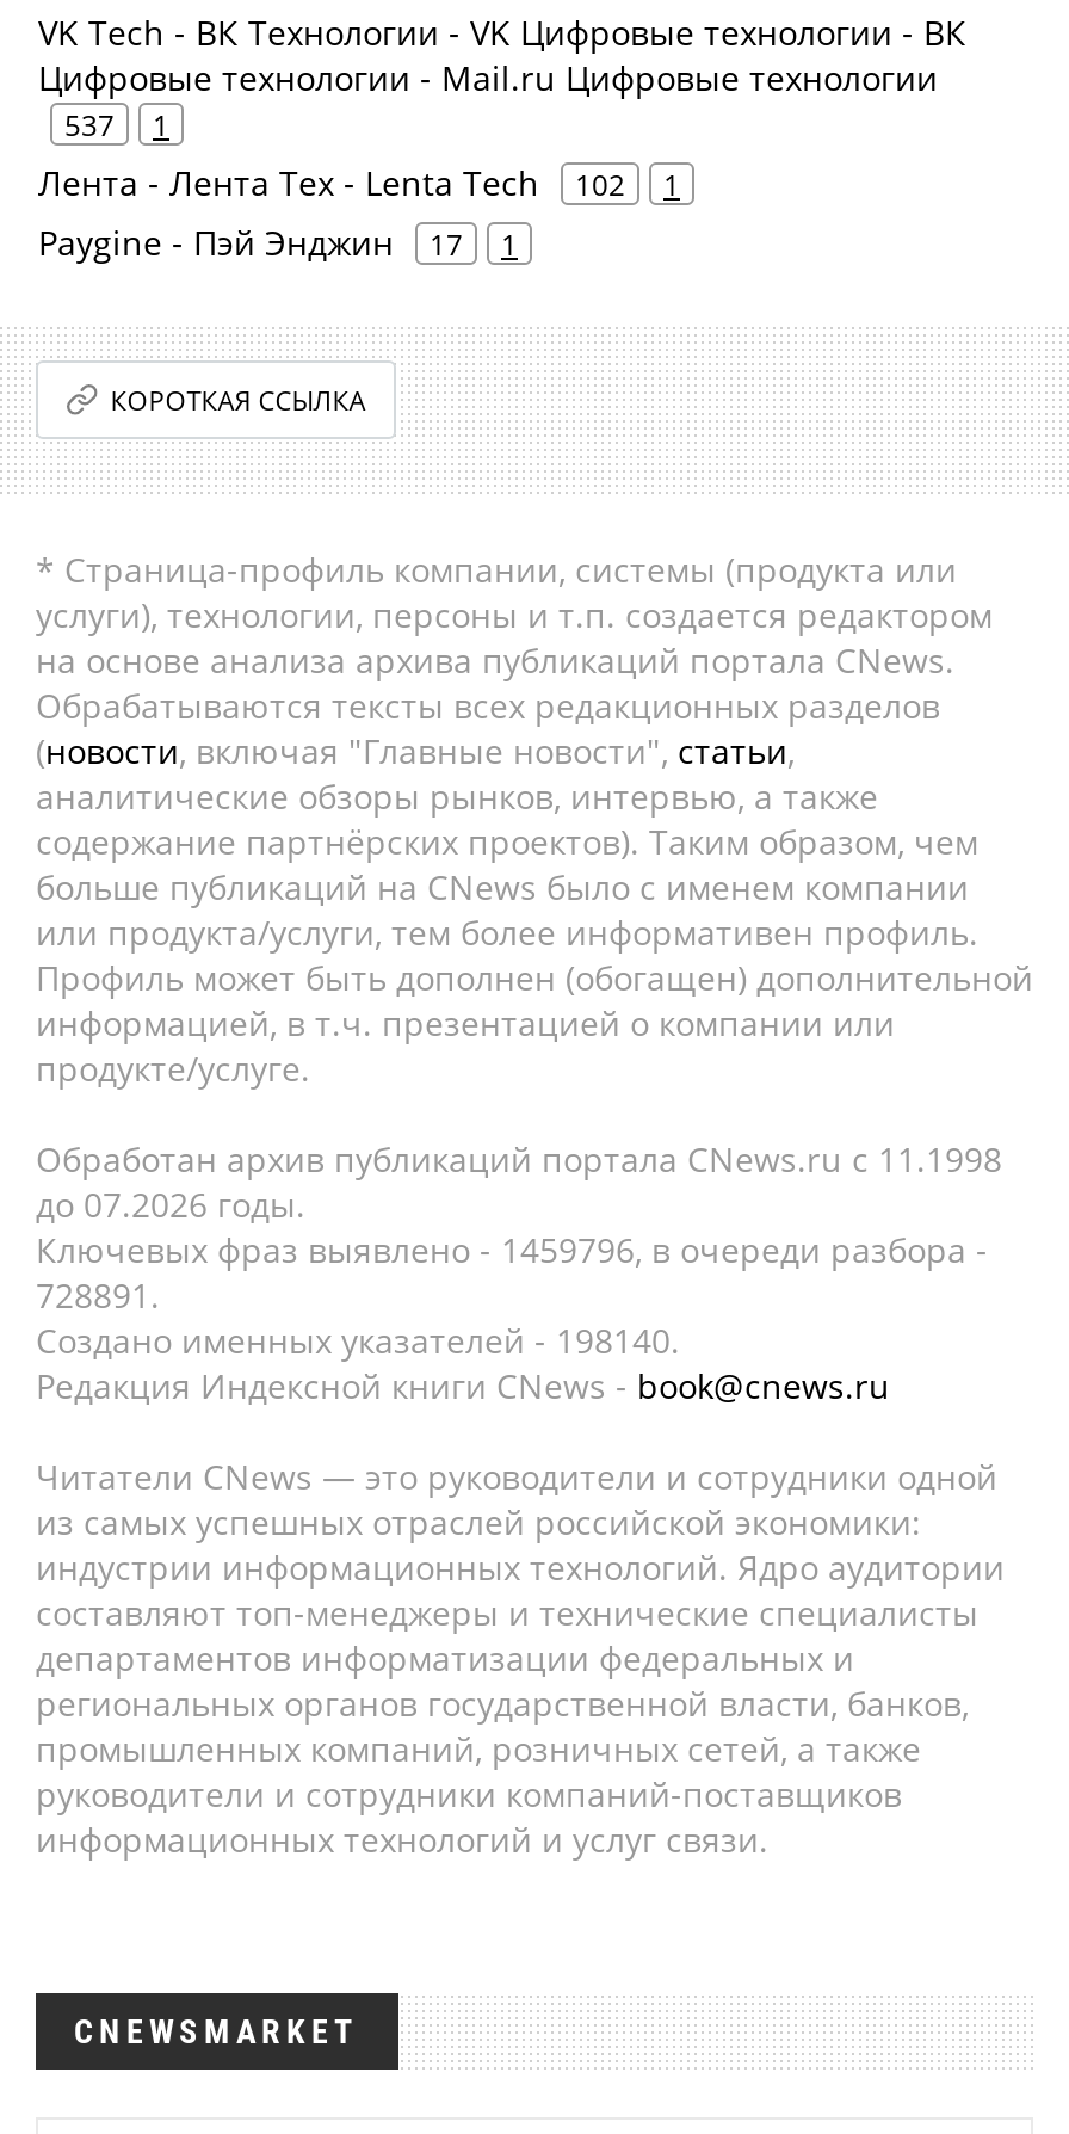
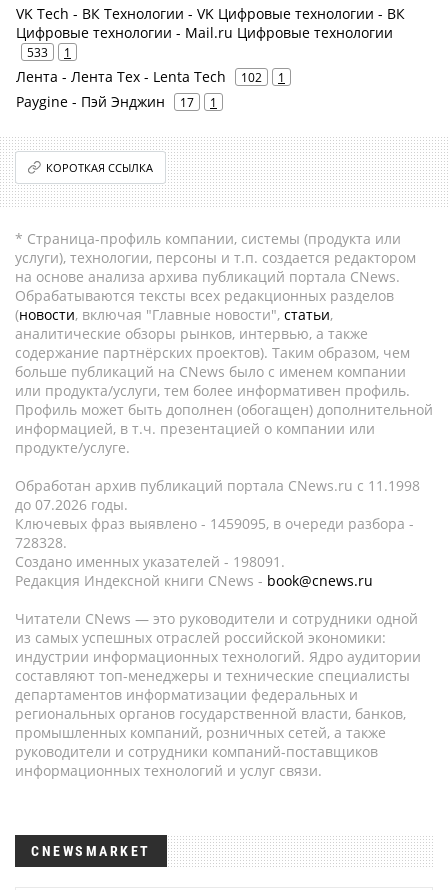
[64,105,169,143] 537 1 -> [27,44,71,60] 533 1
[36,1227,988,1272] Ключевых фраз выявлено - 1459796, в очереди разбора - -> [15,514,414,533] Ключевых фраз выявлено - 1459095, в очереди разбора -
[36,1272,160,1318] 728891. -> [15,533,67,552] 728328.
[36,1318,680,1363] Создано именных указателей - 198140. -> [15,552,285,571] Создано именных указателей - 198091.

